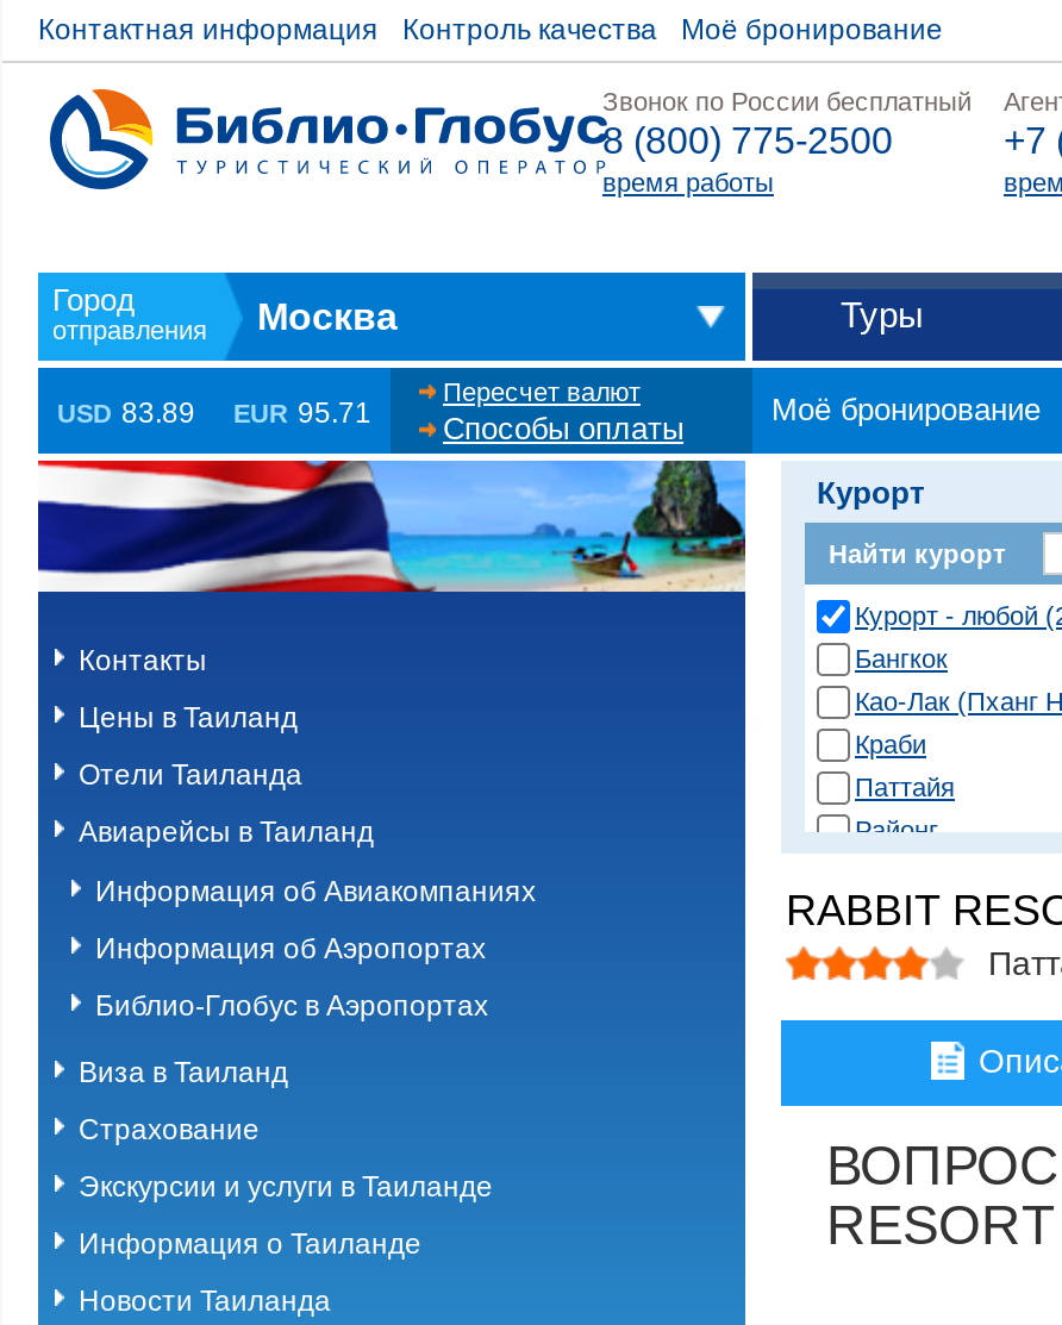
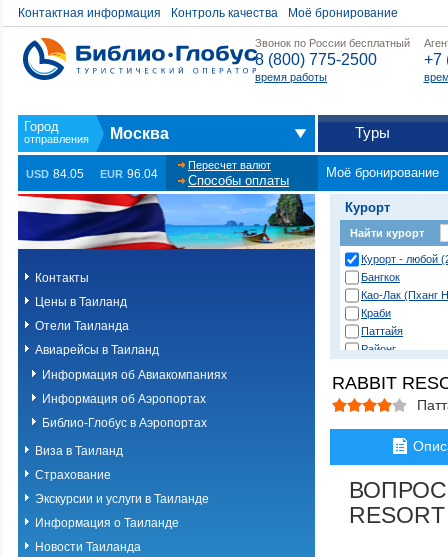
[57,396,195,430] USD 83.89 -> [26,167,84,181] USD 84.05
[233,396,371,430] EUR 95.71 -> [100,167,158,181] EUR 96.04

